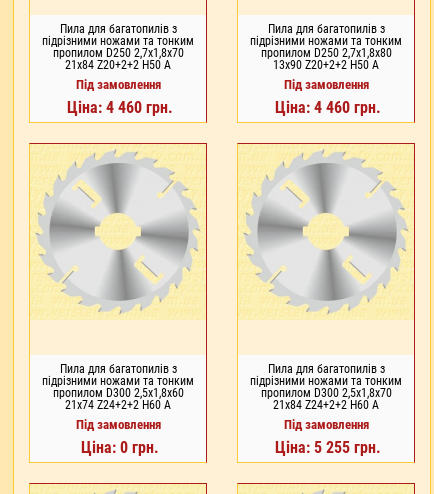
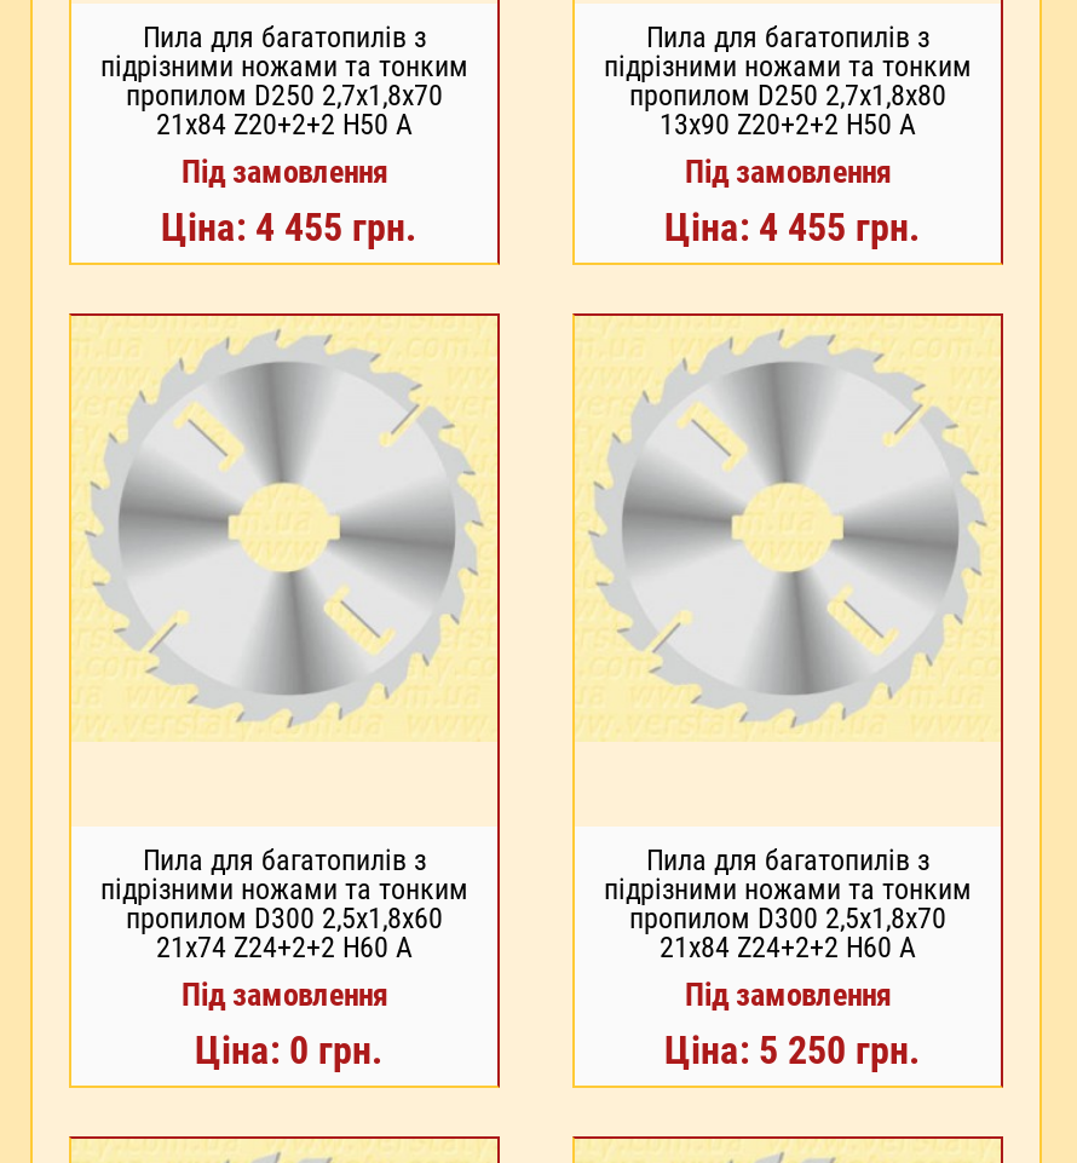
[67,98,173,117] Ціна: 4 460 грн. -> [161,205,417,251] Ціна: 4 455 грн.
[275,98,381,117] Ціна: 4 460 грн. -> [664,205,921,251] Ціна: 4 455 грн.
[275,438,381,457] Ціна: 5 255 грн. -> [664,1027,921,1073] Ціна: 5 250 грн.

